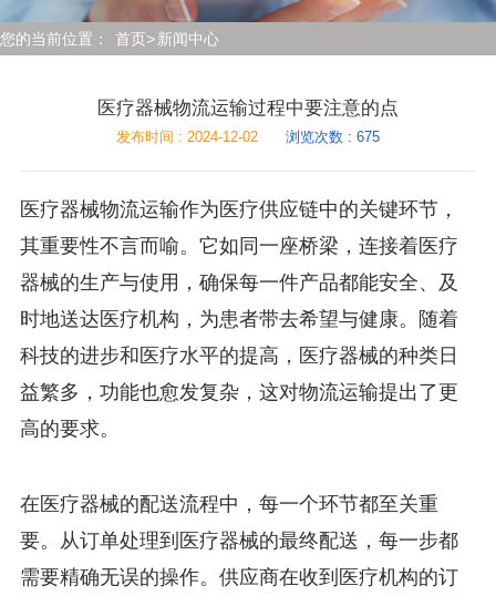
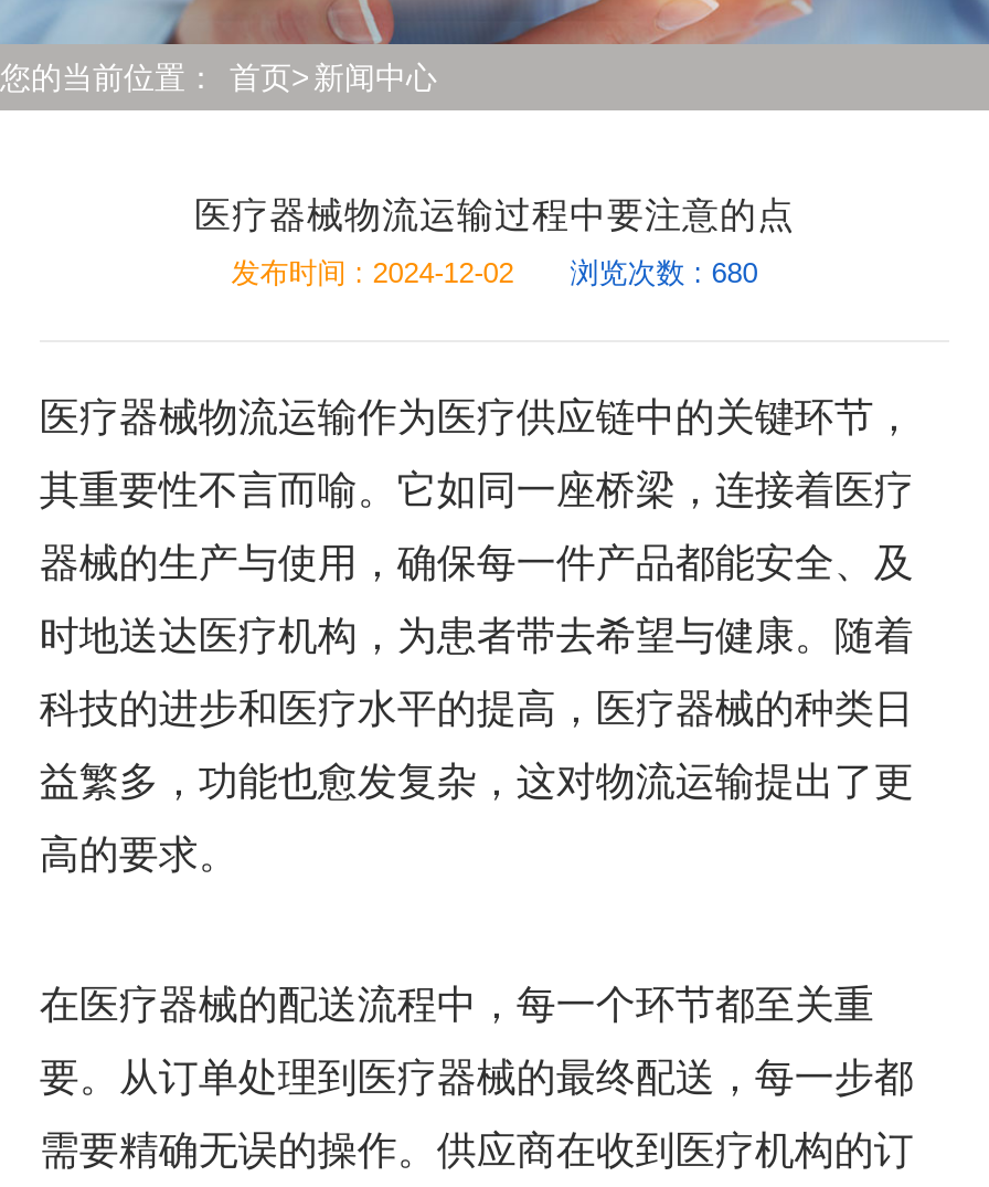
[116,129,380,145] 发布时间 : 2024-12-02 浏览次数 : 675 -> [231,256,758,290] 发布时间 : 2024-12-02 浏览次数 : 680

